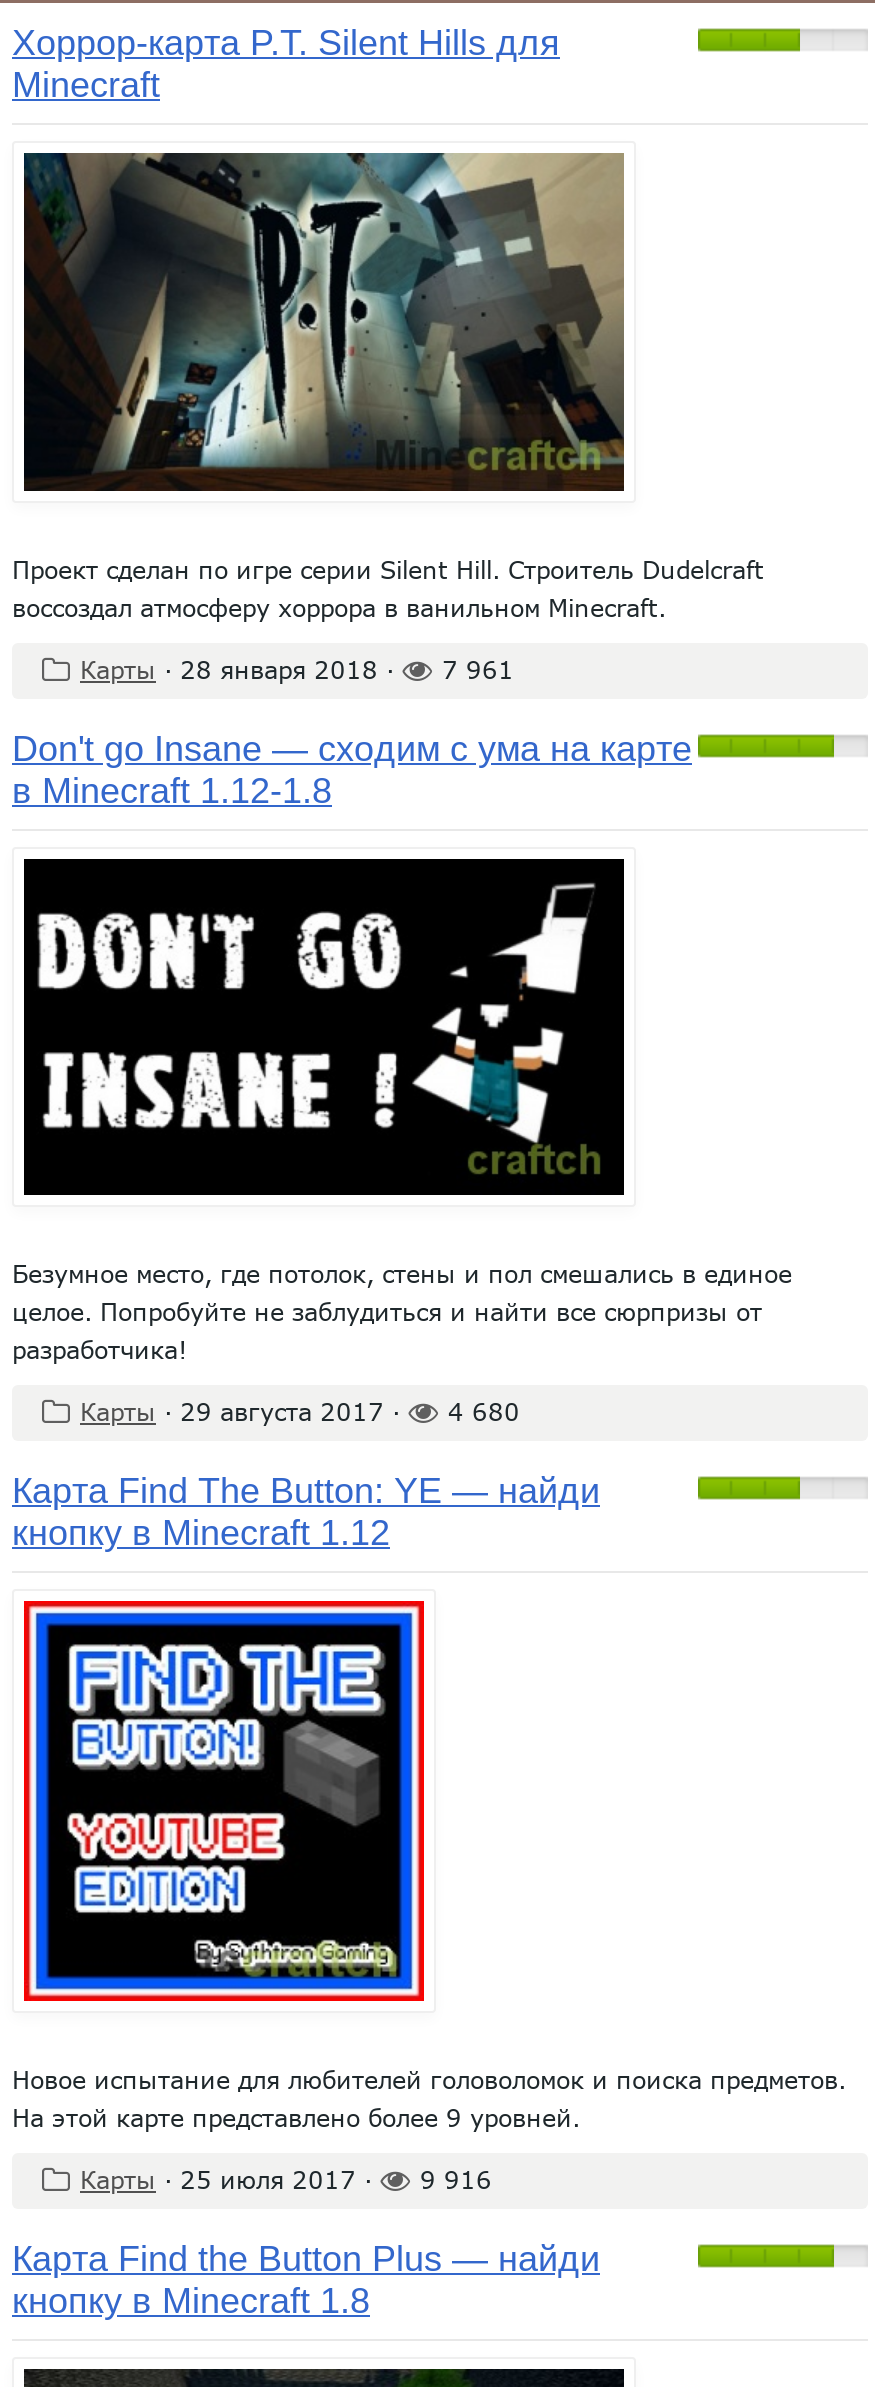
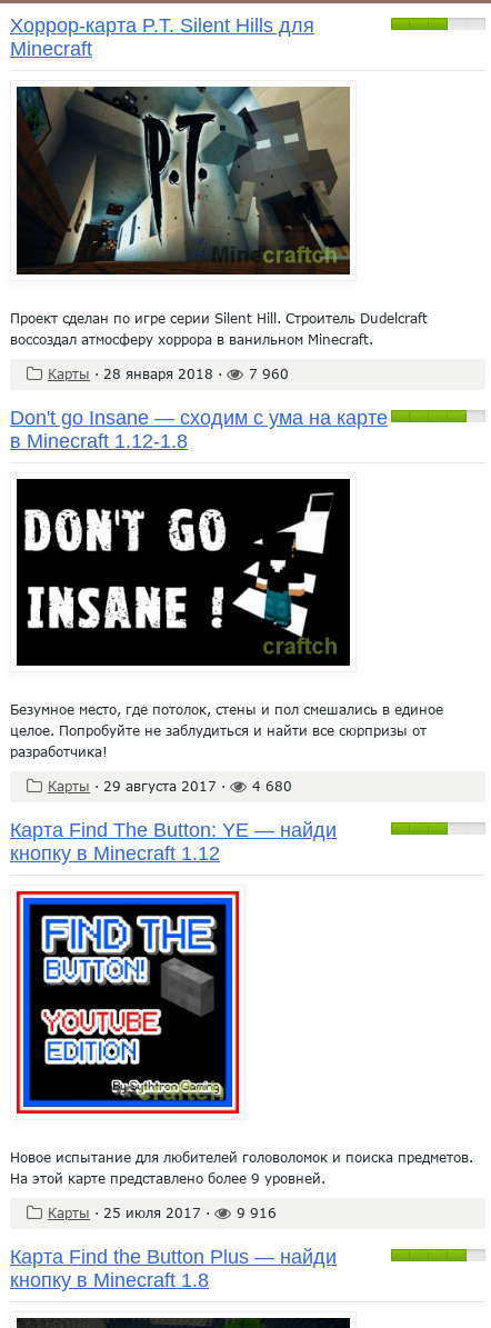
[80,655,514,685] Карты · 28 января 2018 · 7 961 -> [48,365,289,382] Карты · 28 января 2018 · 7 960

